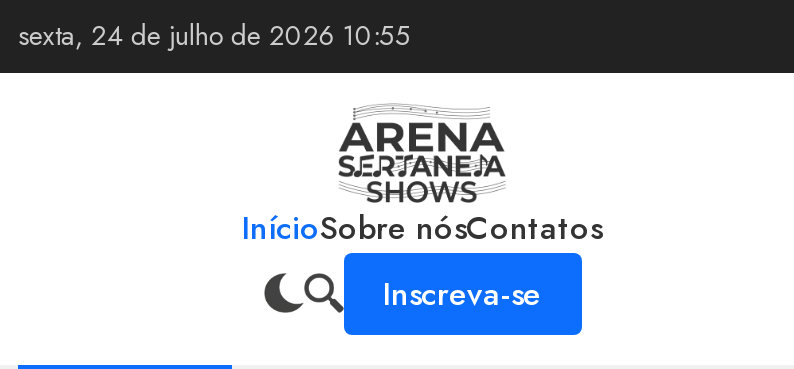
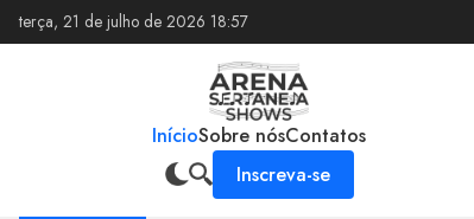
[19,15,411,55] sexta, 24 de julho de 2026 10:55 -> [19,9,249,33] terça, 21 de julho de 2026 18:57

